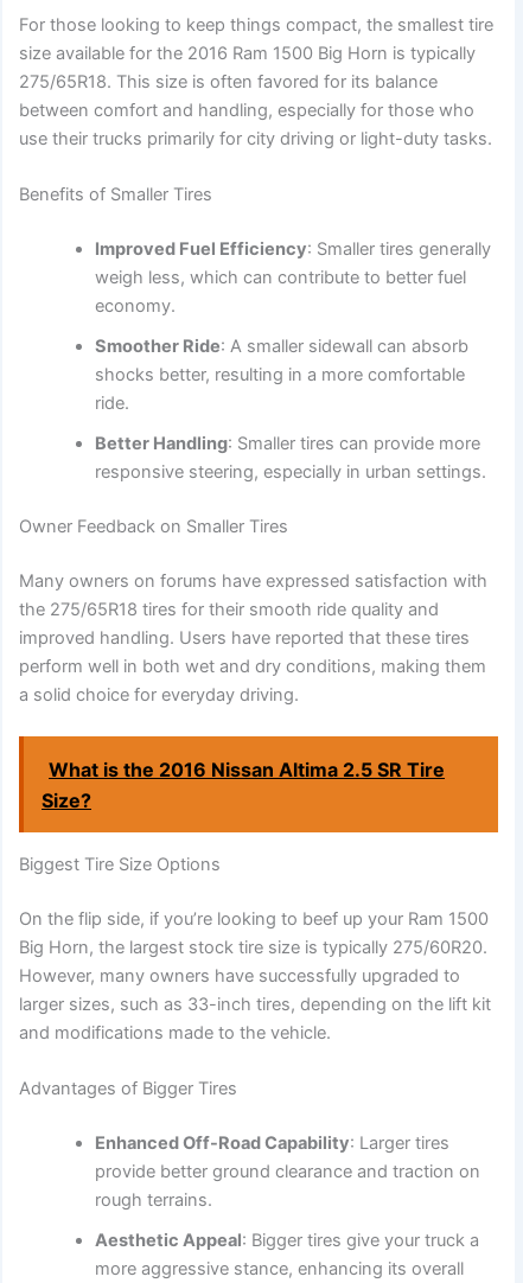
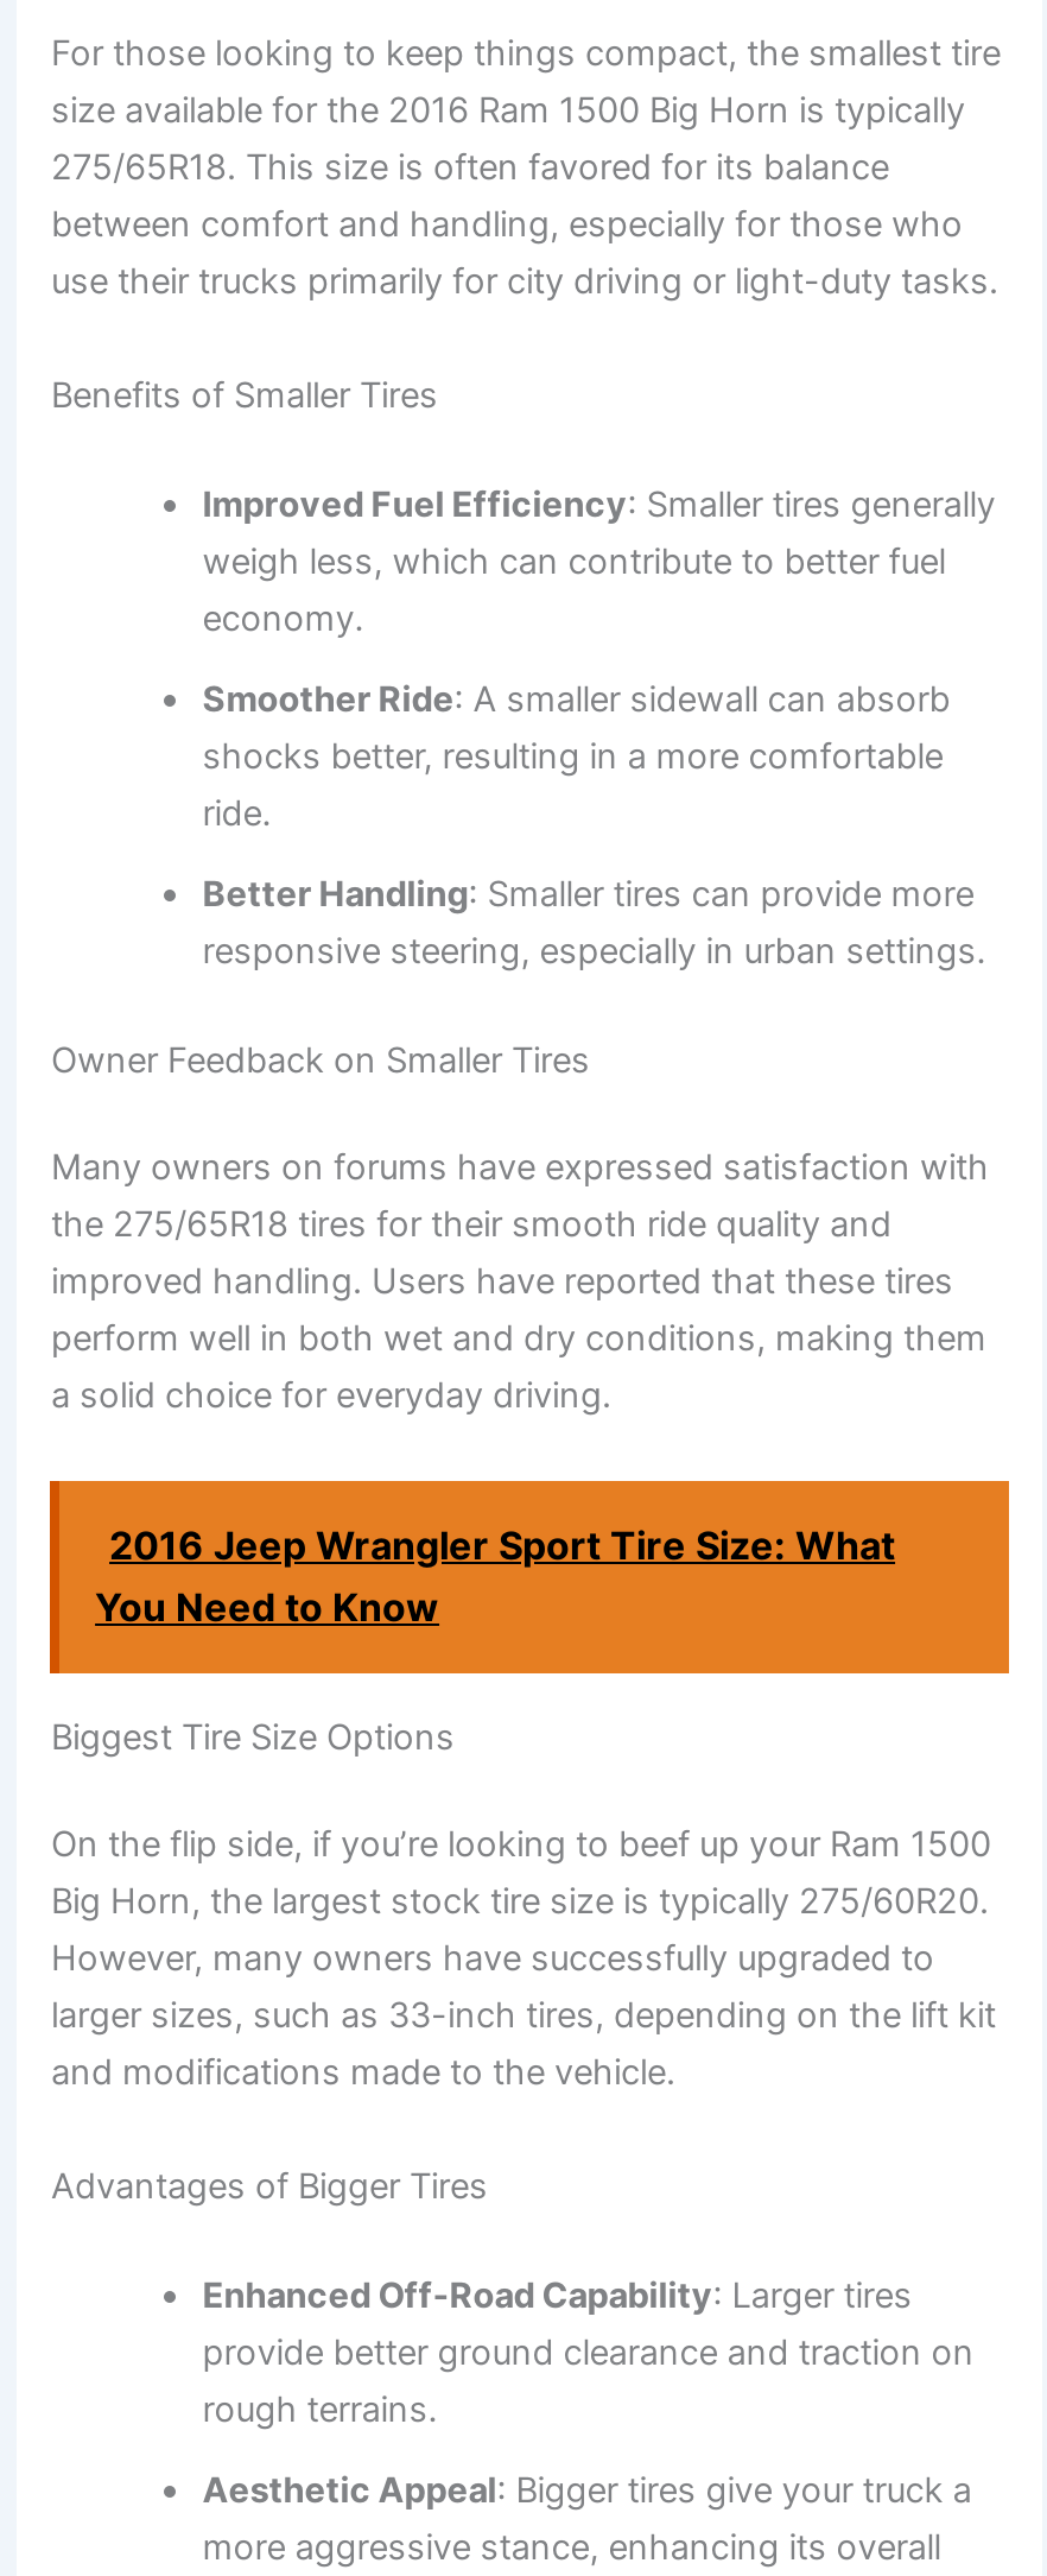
[42,757,445,812] What is the 2016 Nissan Altima 2.5 SR Tire | Size? -> [95,1523,895,1632] 2016 Jeep Wrangler Sport Tire Size: What | You Need to Know

